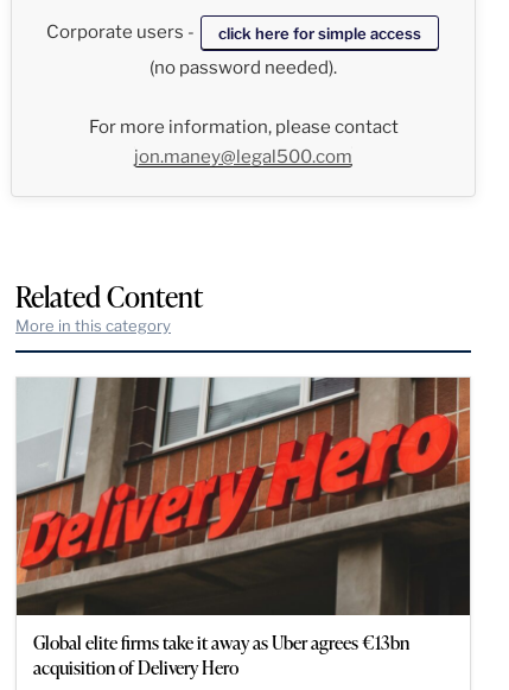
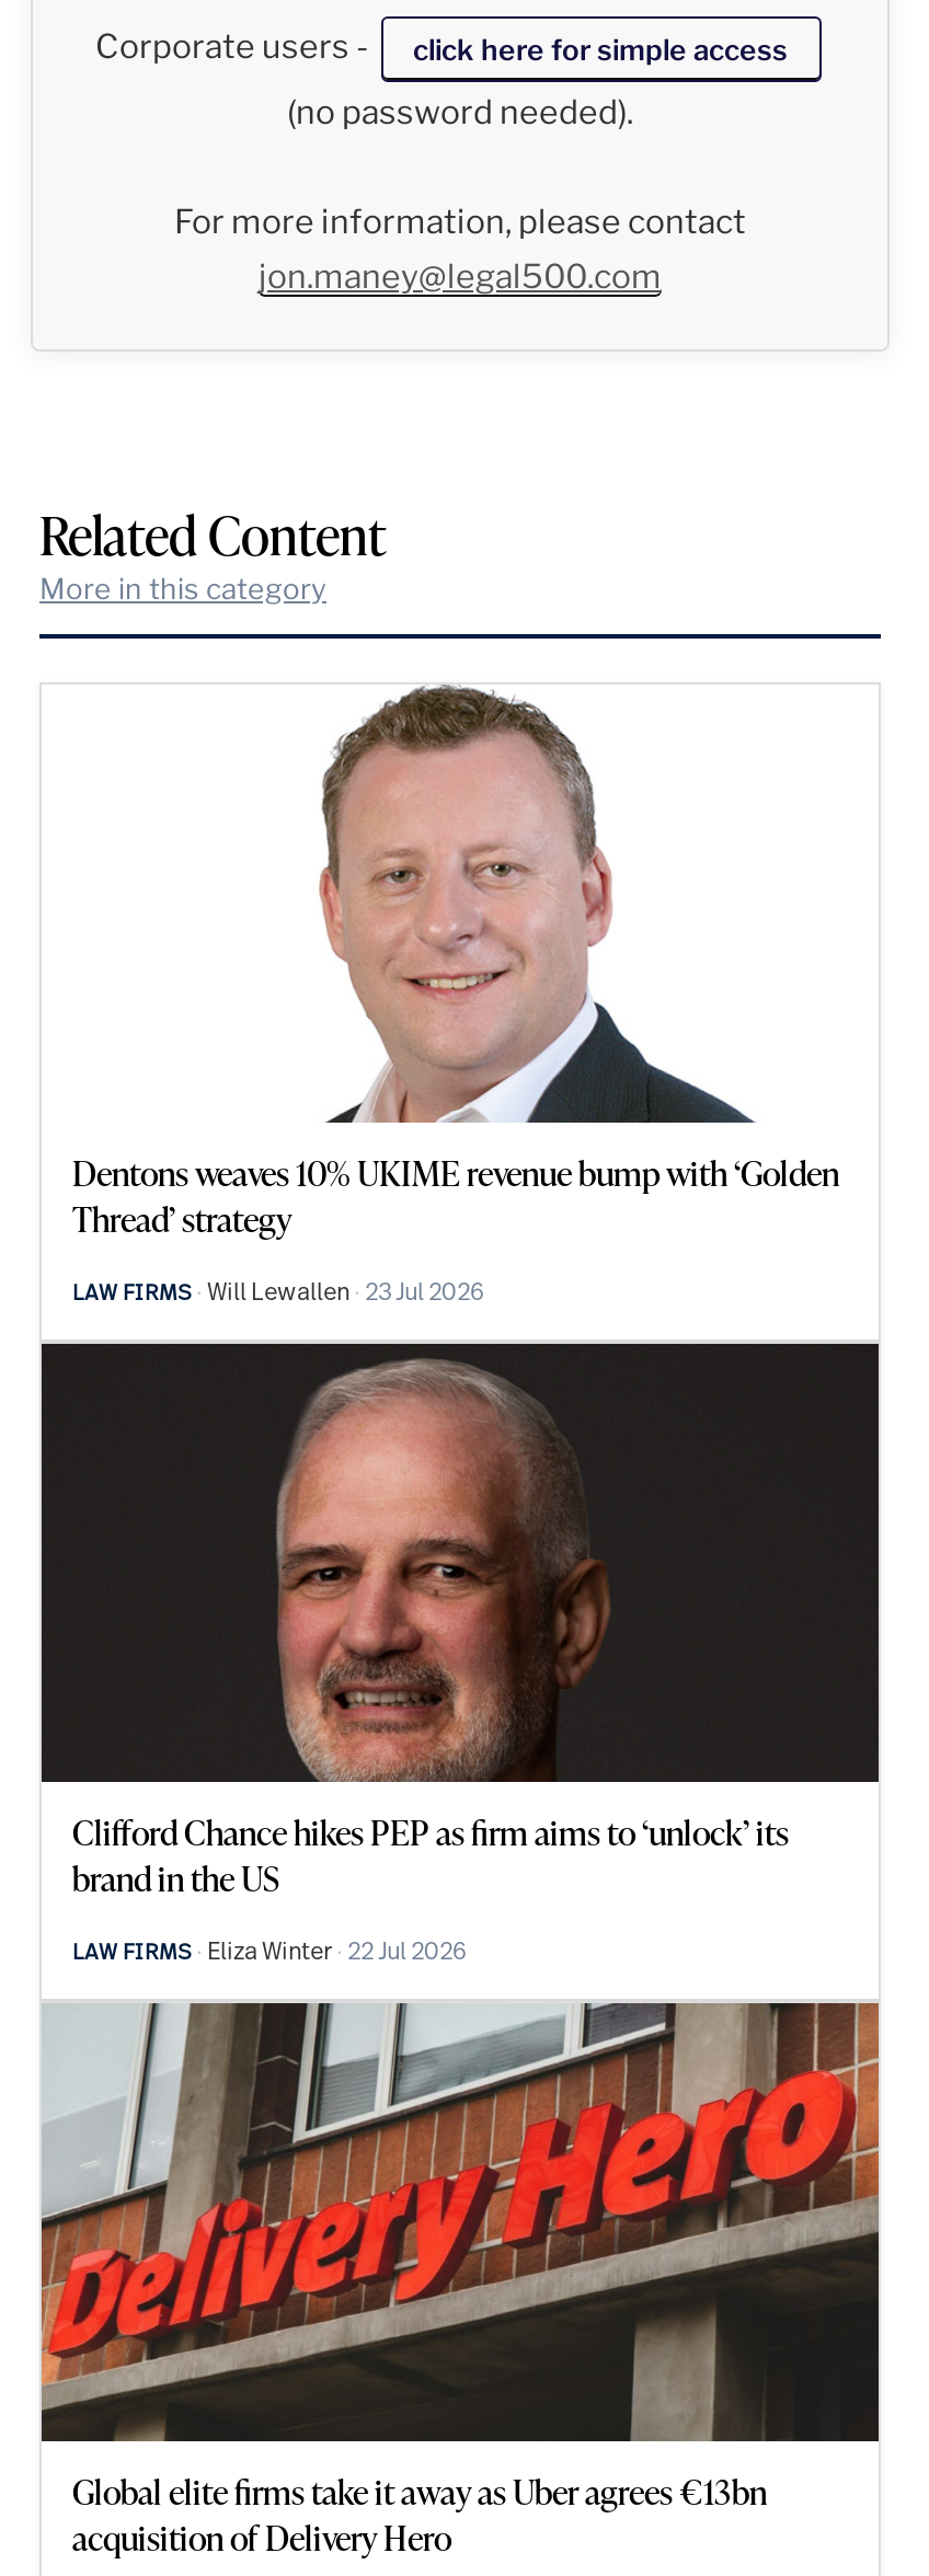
none -> [39,1339,881,1966] [image] | Clifford Chance hikes PEP as firm aims to ‘unlock’ its | brand in the US | LAW FIRMS Eliza Winter 22 Jul 2026
none -> [72,685,839,1306] [image] | Dentons weaves 10% UKIME revenue bump with ‘Golden | Thread’ strategy | LAW FIRMS Will Lewallen 23 Jul 2026

